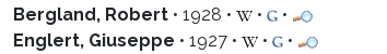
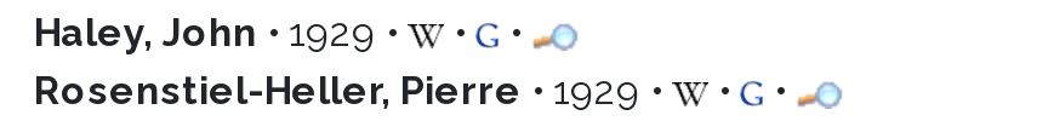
[13,4,236,25] Bergland, Robert • 1928 • -> [34,9,408,55] Haley, John • 1929 •
[13,30,242,51] Englert, Giuseppe • 1927 • -> [34,67,672,113] Rosenstiel-Heller, Pierre • 1929 •

